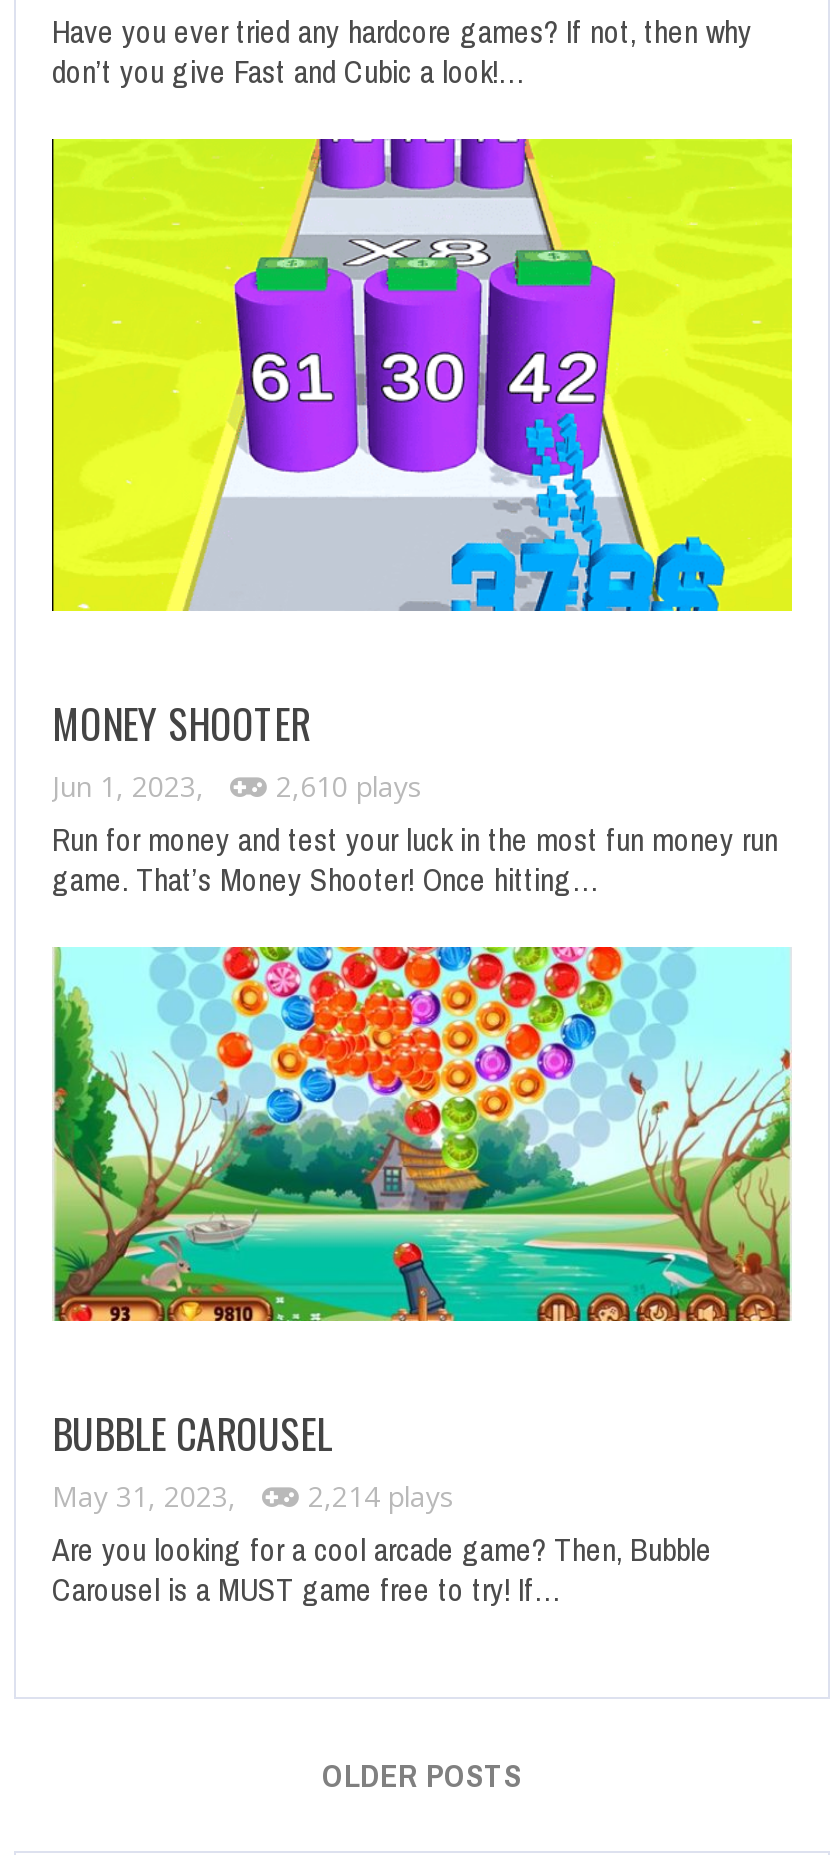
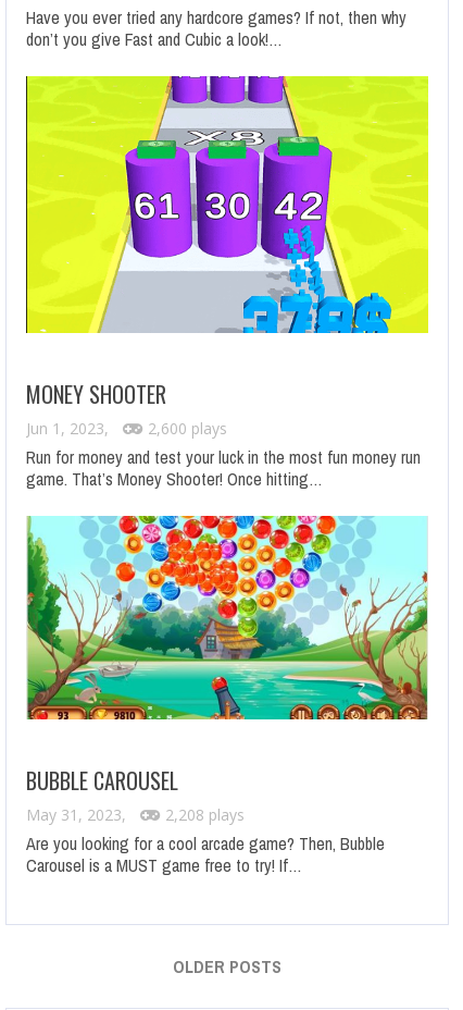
[52,766,422,804] Jun 1, 2023, 2,610 plays -> [26,417,227,438] Jun 1, 2023, 2,600 plays
[52,1477,454,1515] May 31, 2023, 2,214 plays -> [26,804,245,825] May 31, 2023, 2,208 plays

